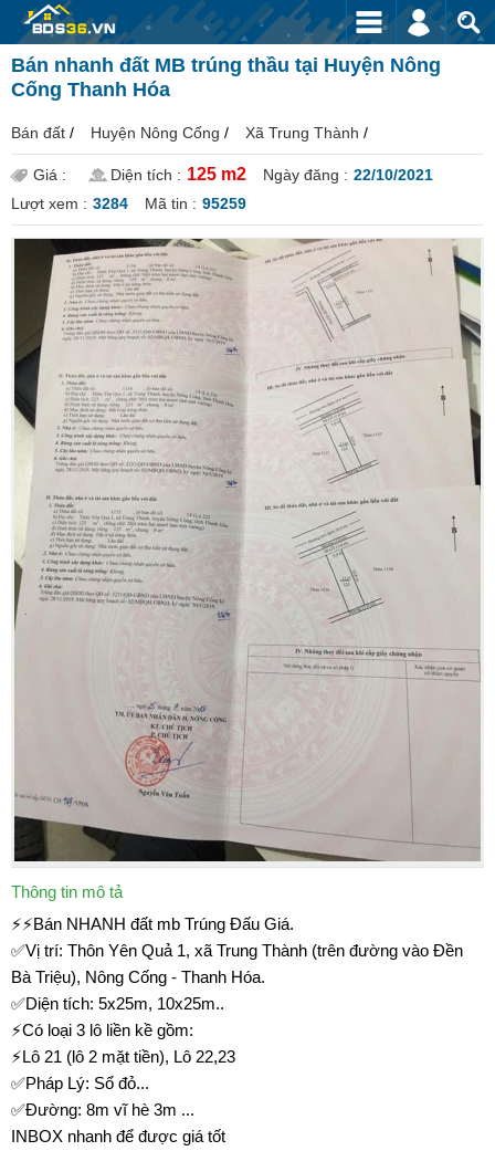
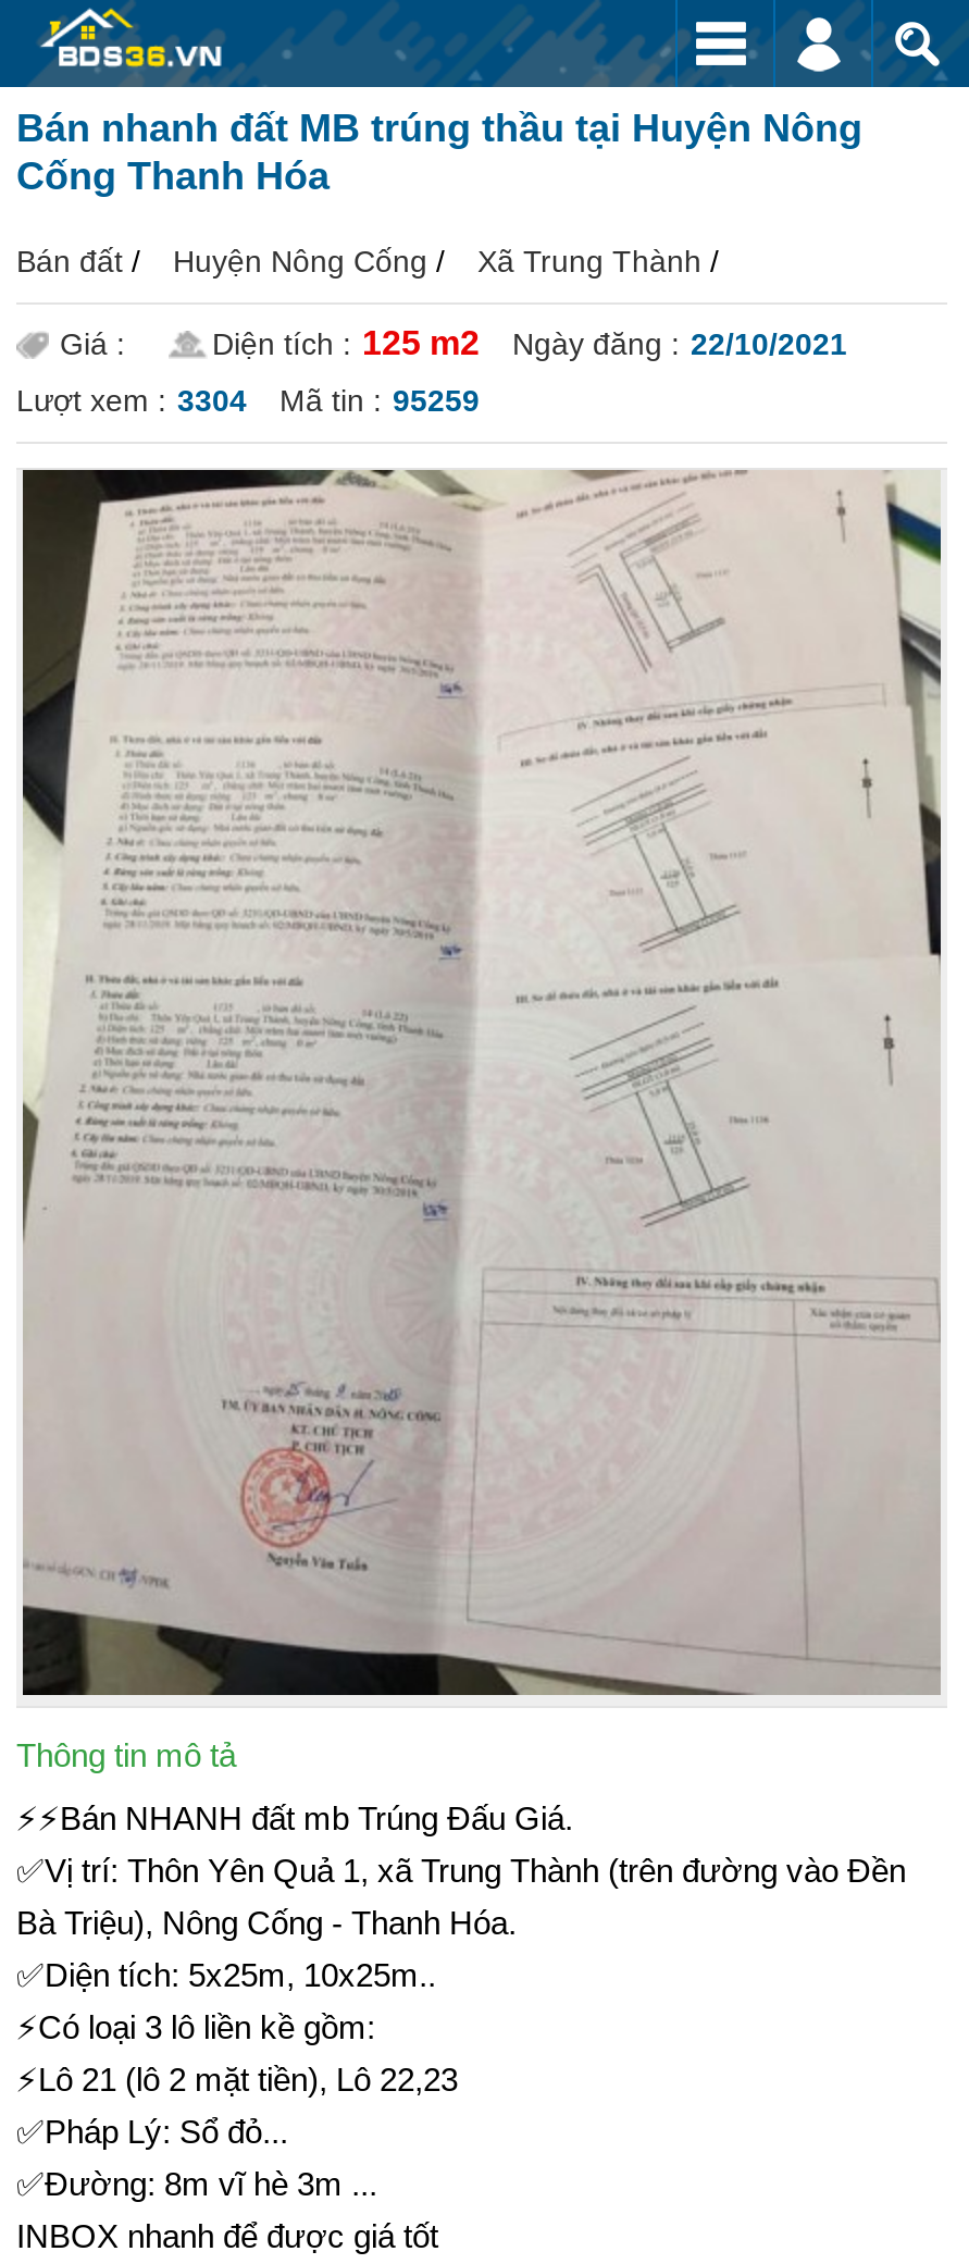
[11,195,246,212] Lượt xem : 3284 Mã tin : 95259 -> [16,383,480,418] Lượt xem : 3304 Mã tin : 95259

